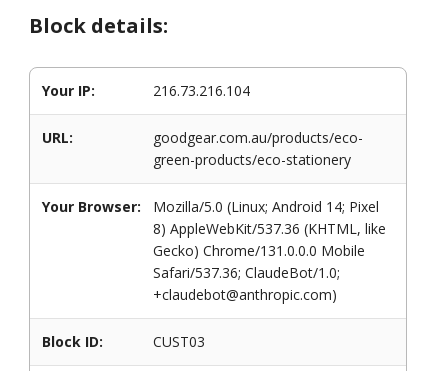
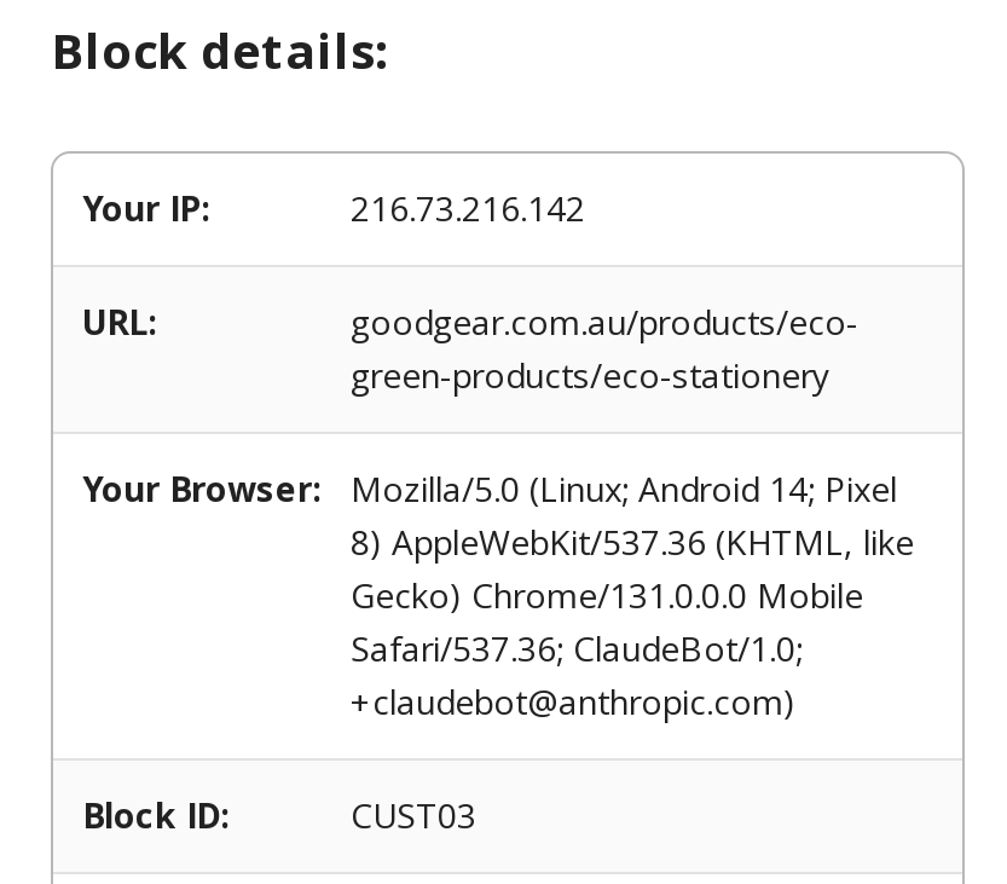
[153,81,250,100] 216.73.216.104 -> [351,185,585,231] 216.73.216.142

